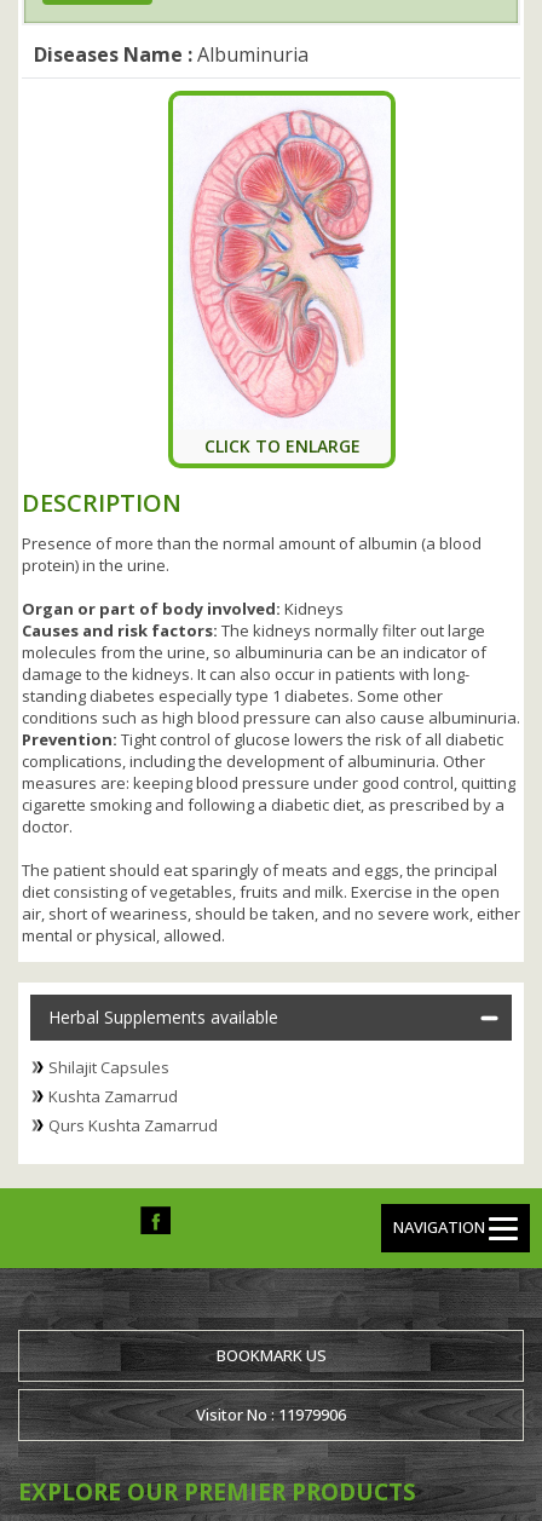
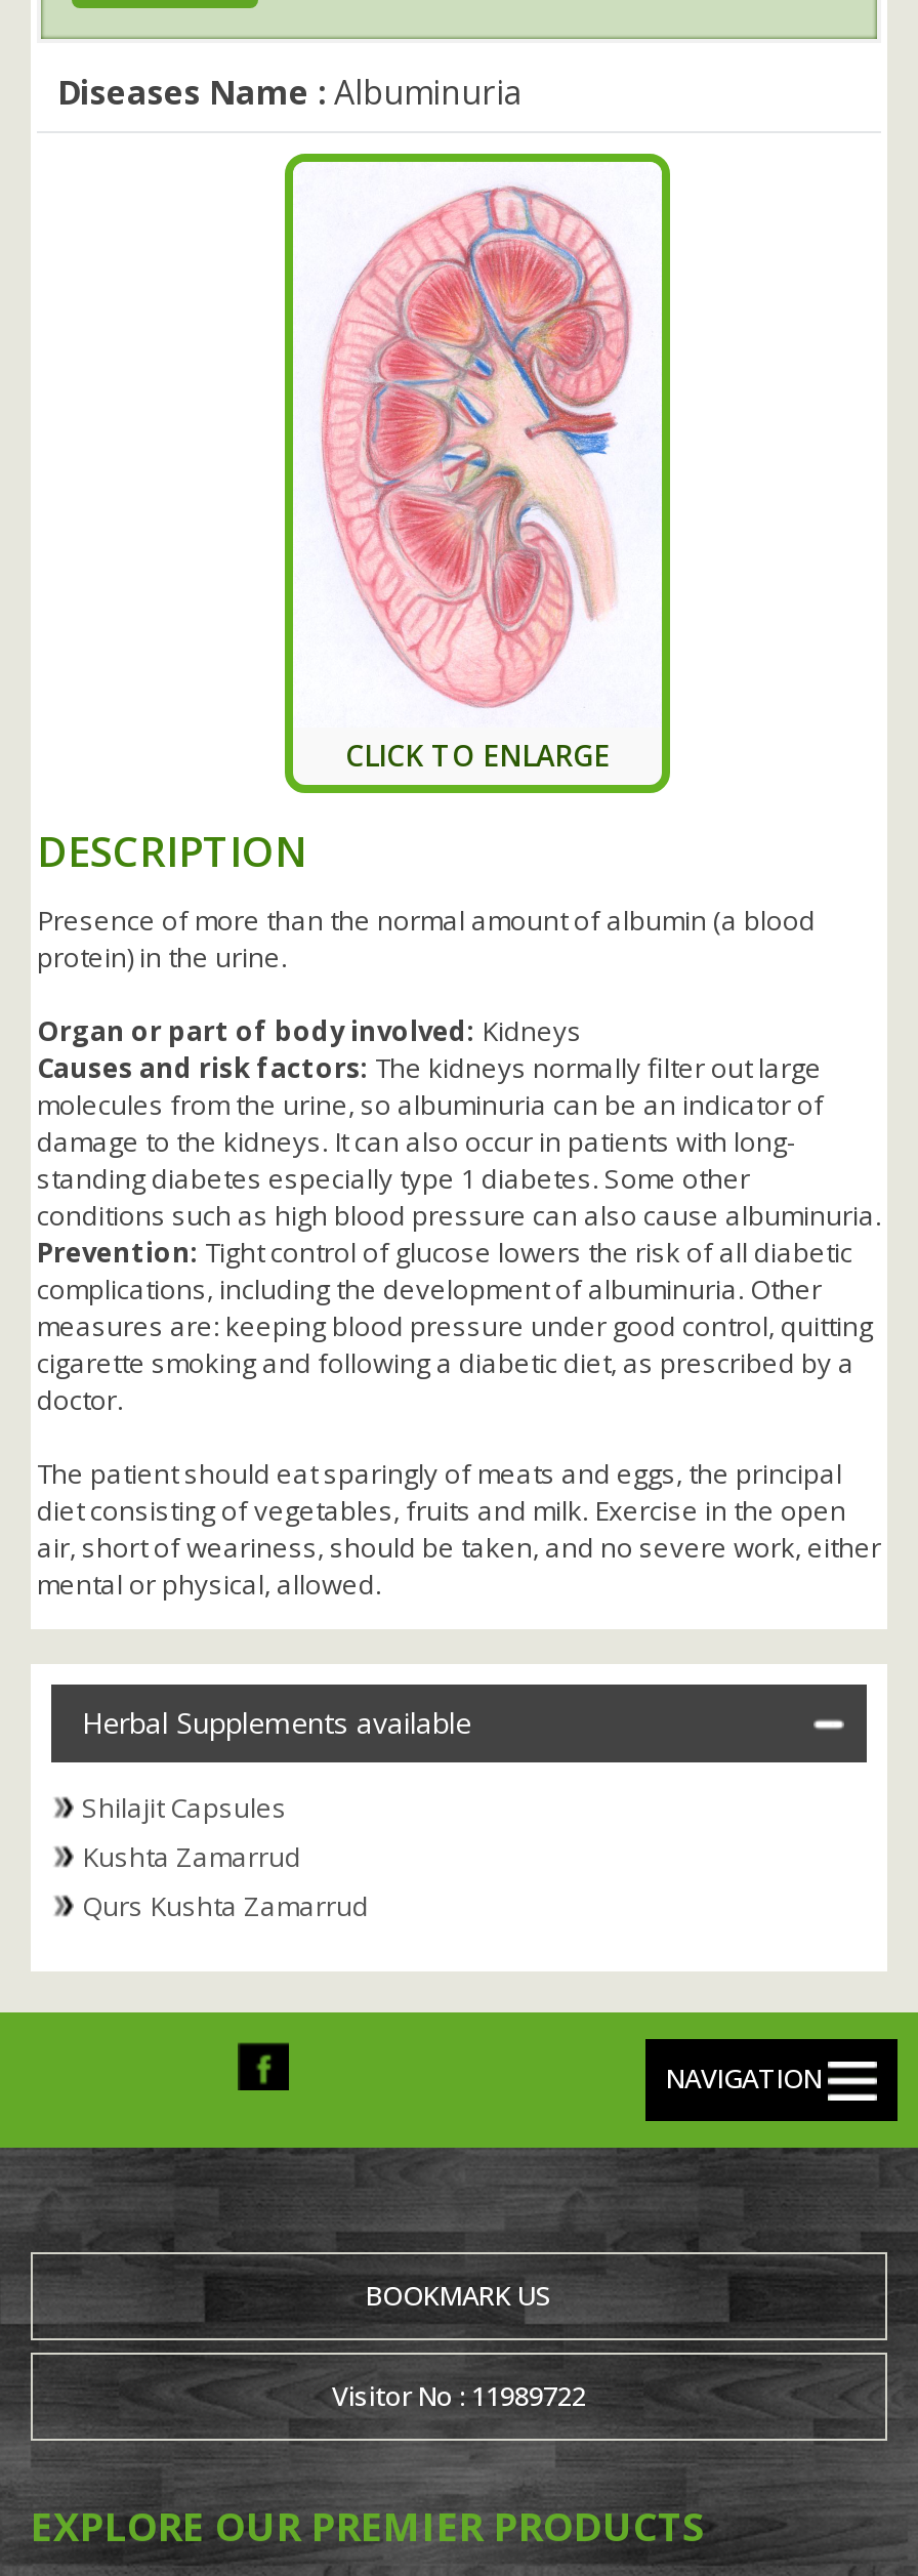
[196,1403,346,1425] Visitor No : 11979906 -> [332,2377,586,2414] Visitor No : 11989722

